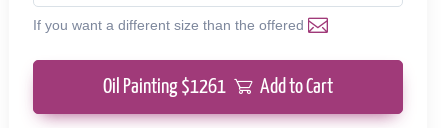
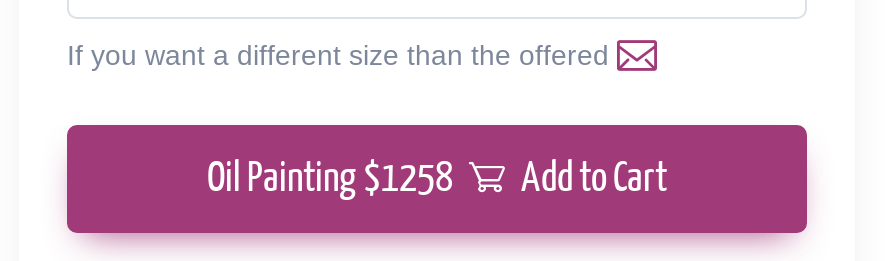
[103,77,333,97] Oil Painting $1261 Add to Cart -> [207,160,667,200] Oil Painting $1258 Add to Cart

